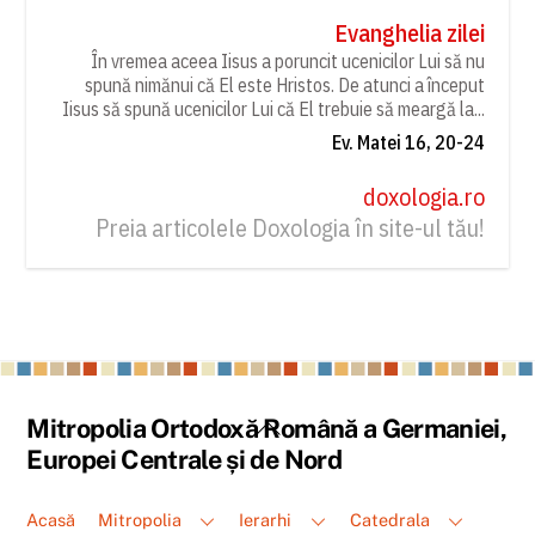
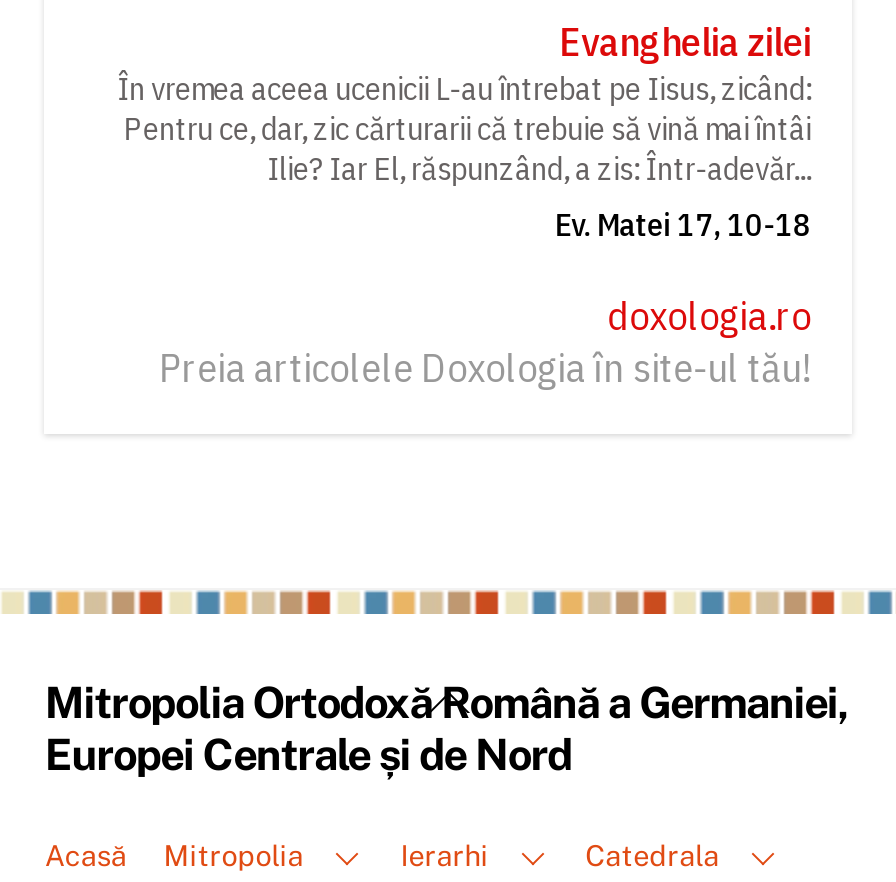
[62,49,484,154] În vremea aceea Iisus a poruncit ucenicilor Lui să nu | spună nimănui că El este Hristos. De atunci a început | Iisus să spună ucenicilor Lui că El trebuie să meargă la... | Ev. Matei 16, 20-24 -> [117,68,811,244] În vremea aceea ucenicii L-au întrebat pe Iisus, zicând: | Pentru ce, dar, zic cărturarii că trebuie să vină mai întâi | Ilie? Iar El, răspunzând, a zis: Într-adevăr... | Ev. Matei 17, 10-18

